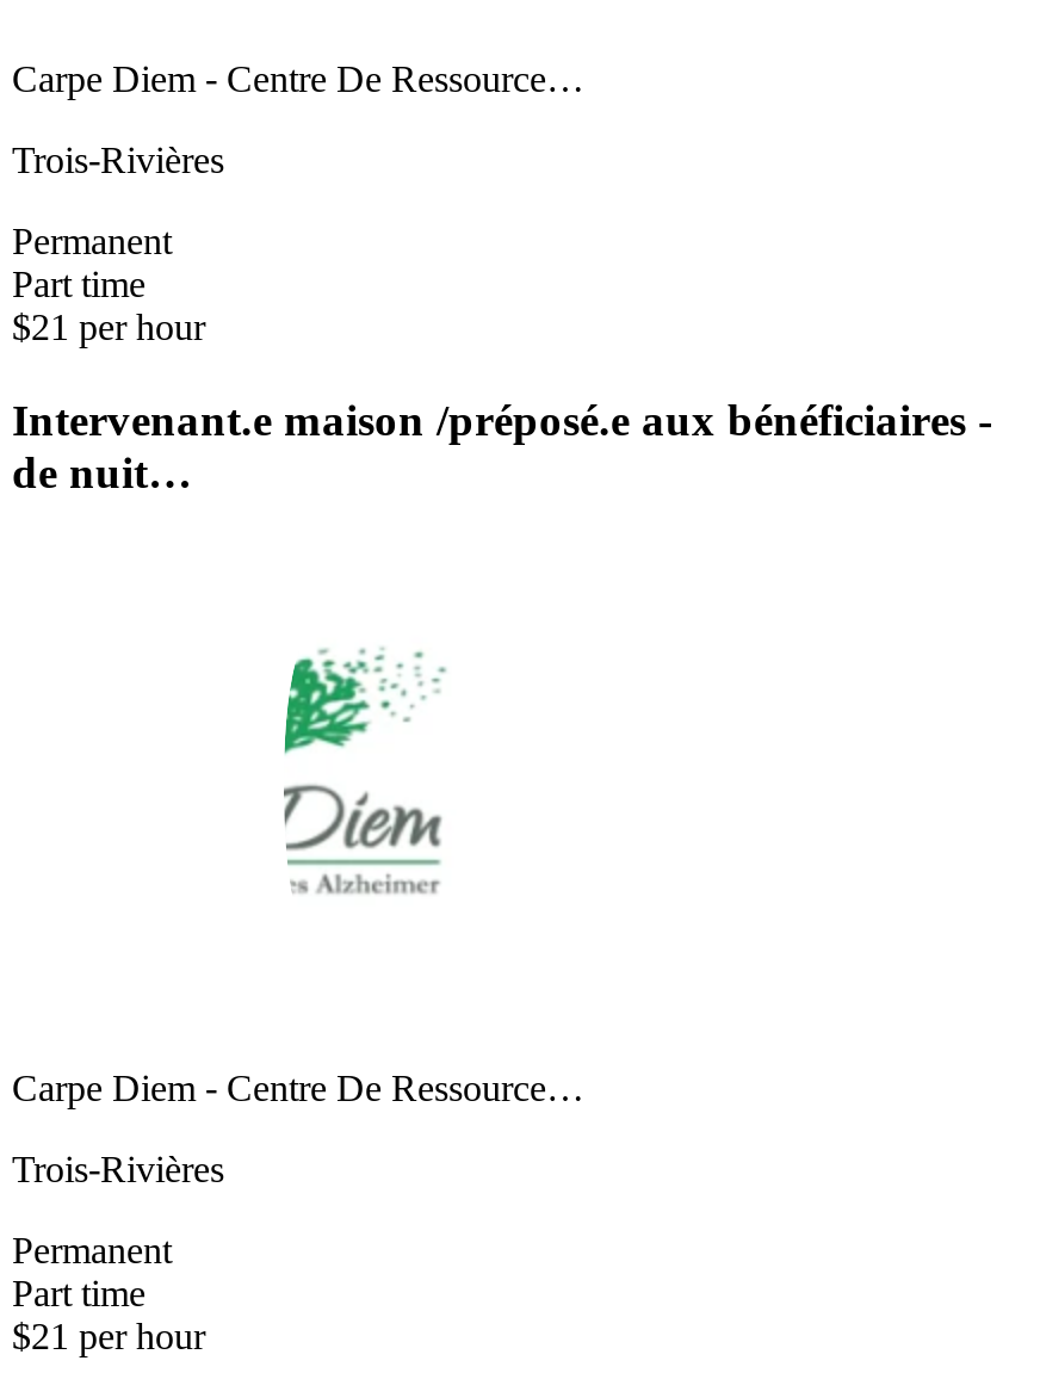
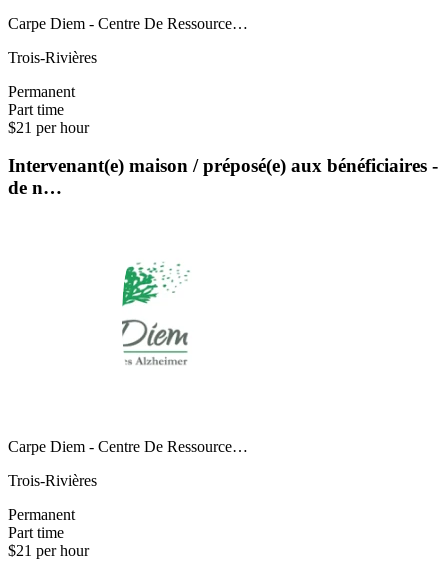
[12,393,992,496] Intervenant.e maison /préposé.e aux bénéficiaires - | de nuit… -> [8,155,438,198] Intervenant(e) maison / préposé(e) aux bénéficiaires - | de n…

